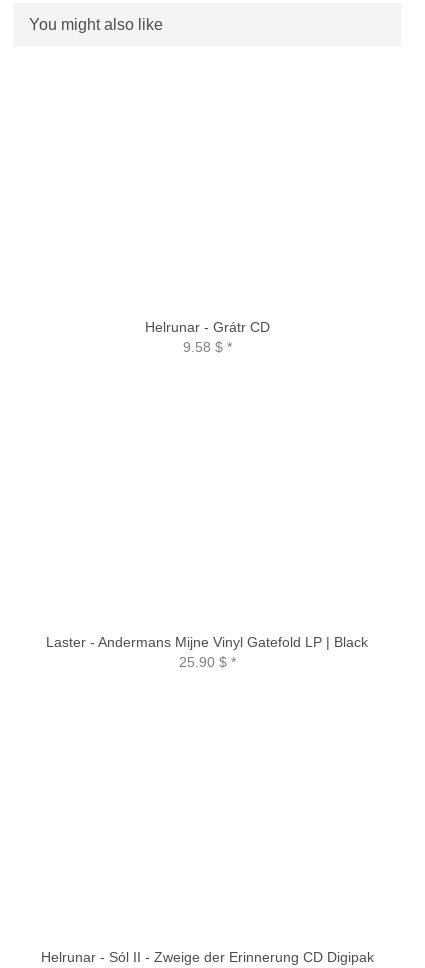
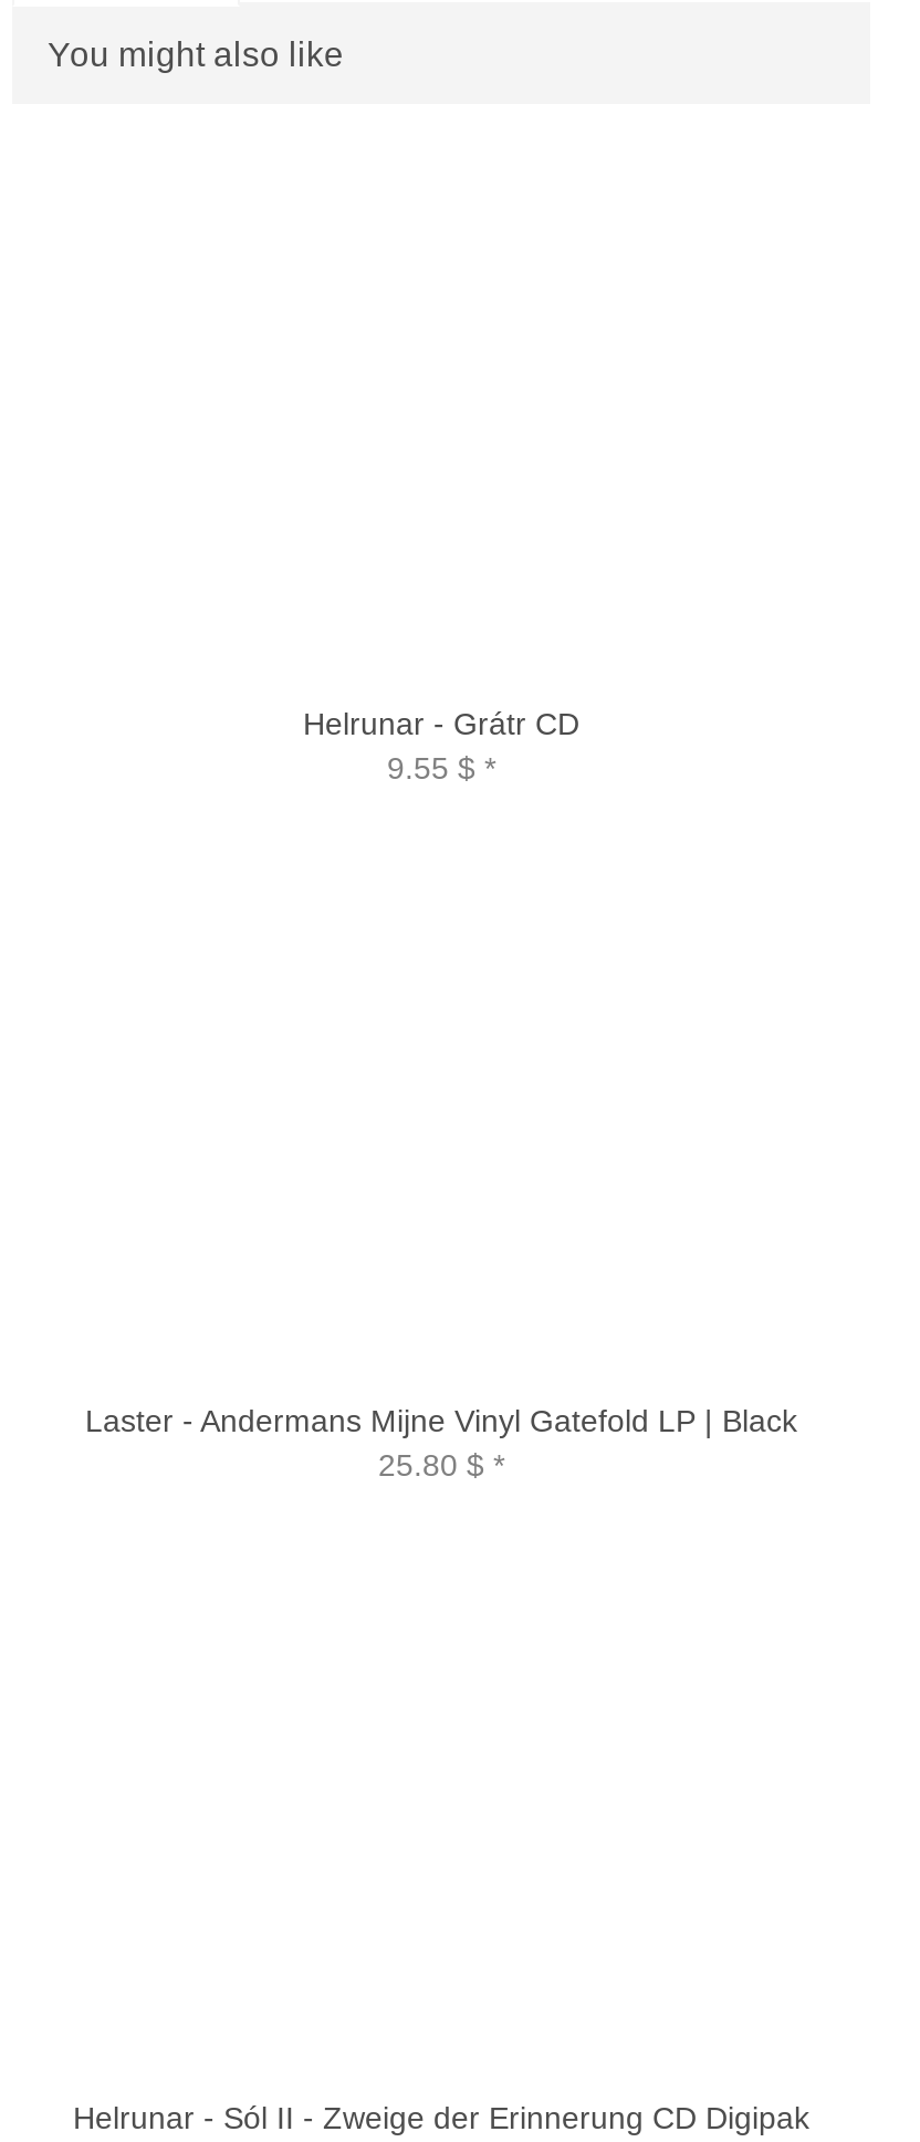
[182,339,231,355] 9.58 $* -> [387,749,495,785] 9.55 $*
[178,654,235,670] 25.90 $* -> [378,1447,504,1482] 25.80 $*

